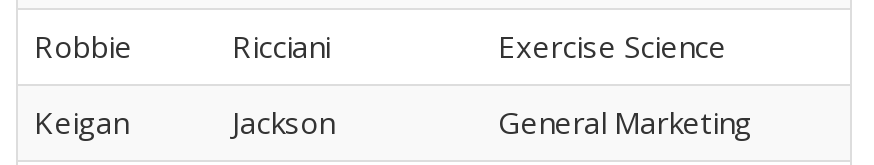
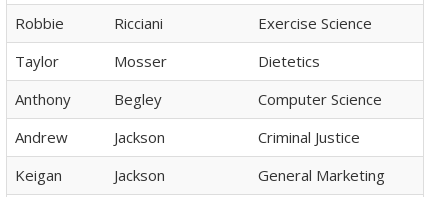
none -> [15,51,382,147] Taylor | Mosser | Dietetics | Anthony | Begley | Computer Science | Andrew | Jackson | Criminal Justice

